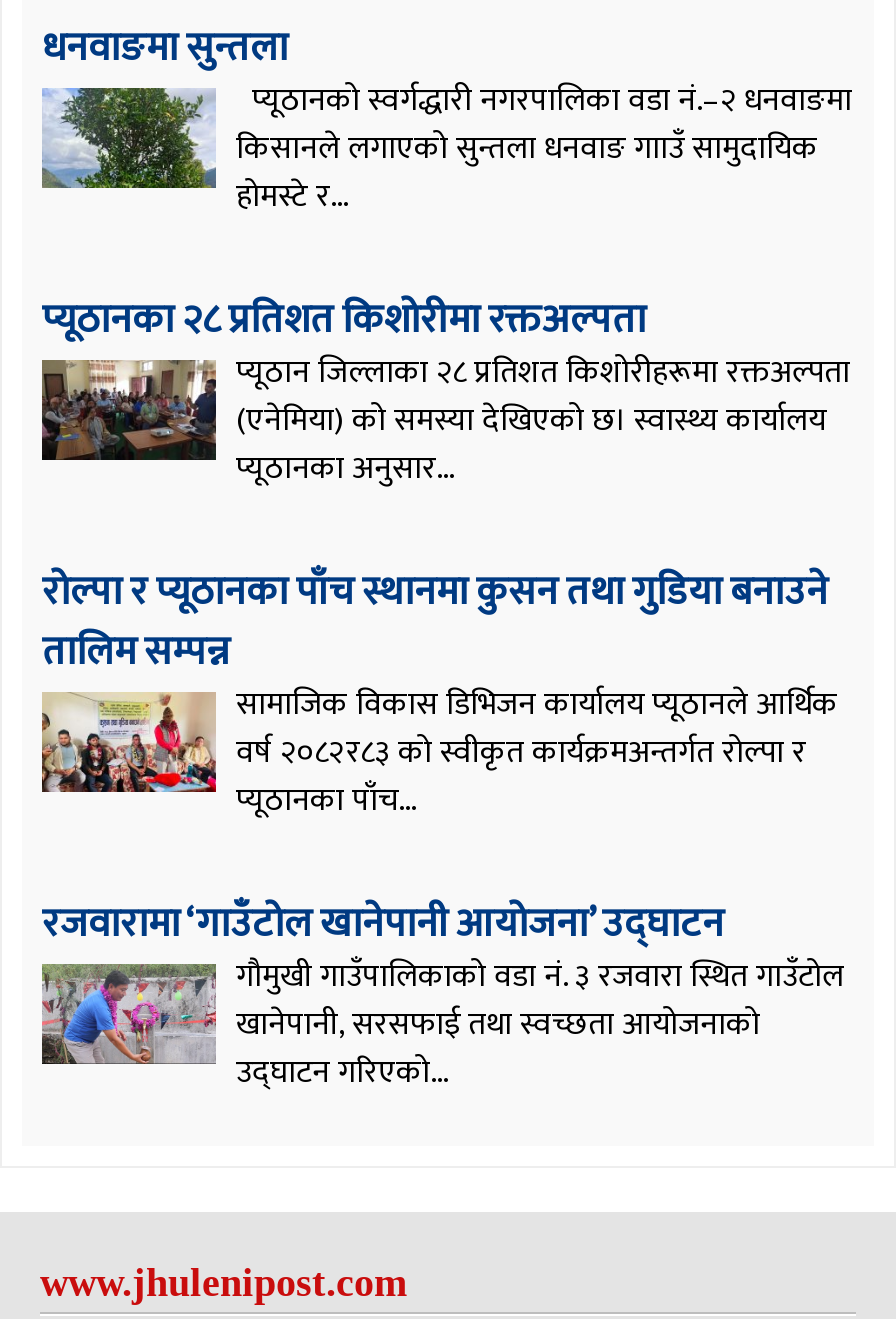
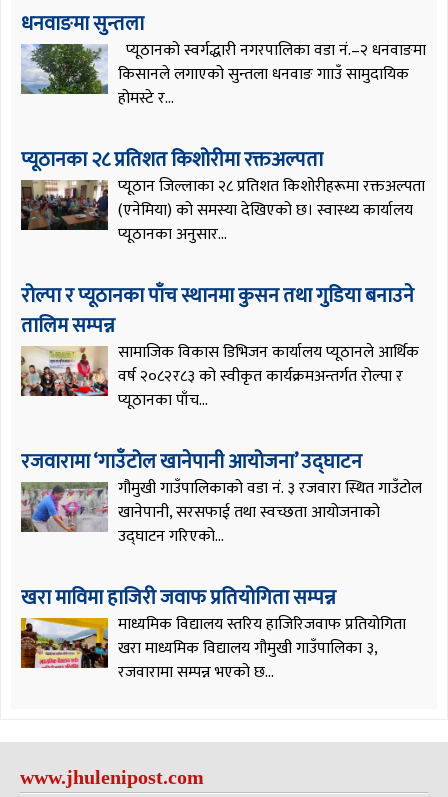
none -> [20,581,406,686] [image] | खरा माविमा हाजिरी जवाफ प्रतियोगिता सम्पन्न | माध्यमिक विद्यालय स्तरिय हाजिरिजवाफ प्रतियोगिता | खरा माध्यमिक विद्यालय गौमुखी गाउँपालिका ३, | रजवारामा सम्पन्न भएको छ...

